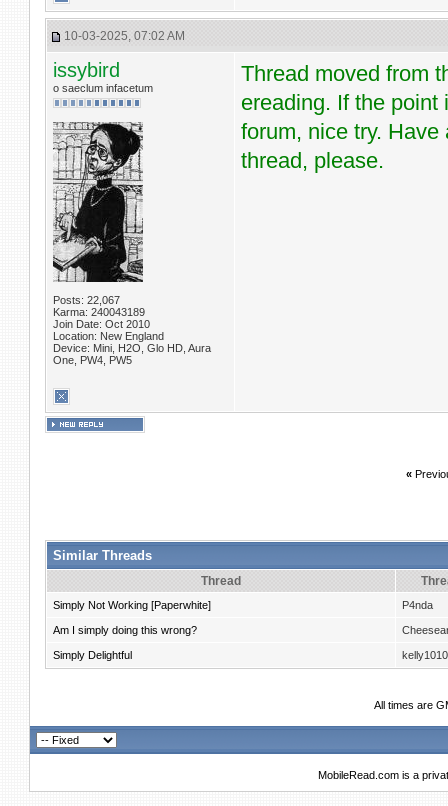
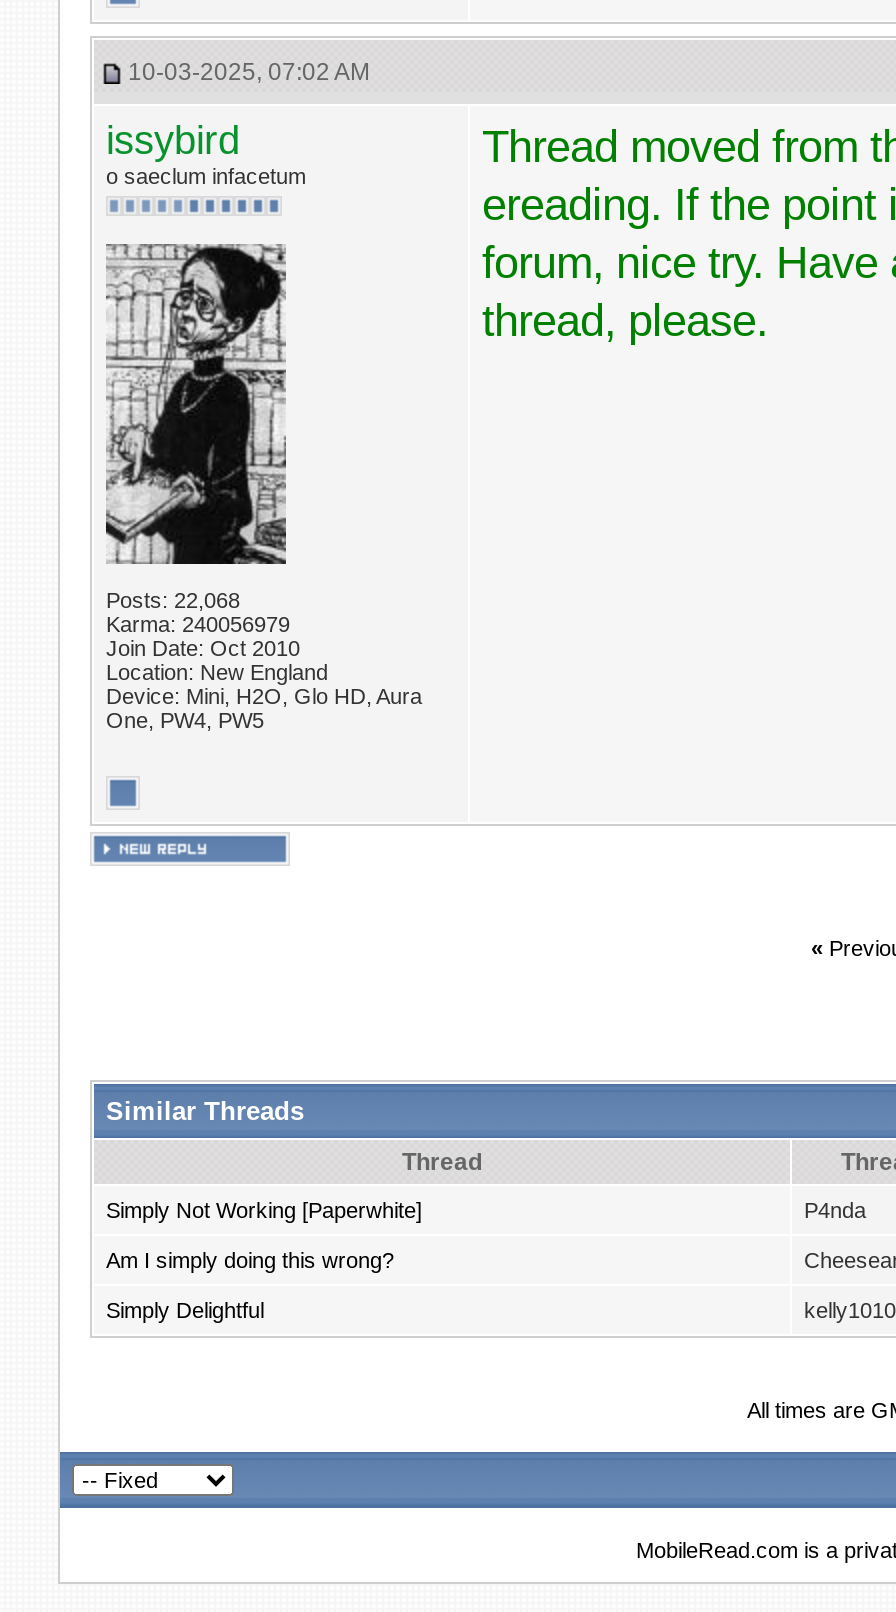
[53,294,120,306] Posts: 22,067 -> [106,588,240,612] Posts: 22,068
[53,306,145,318] Karma: 240043189 -> [106,612,290,636] Karma: 240056979

